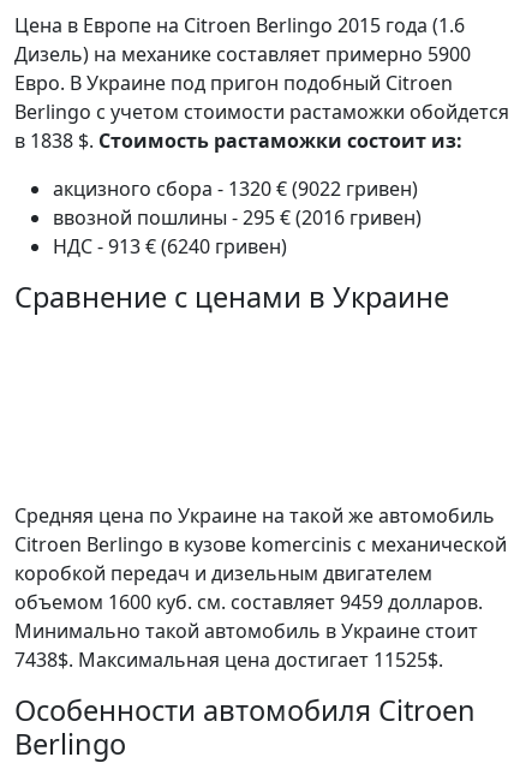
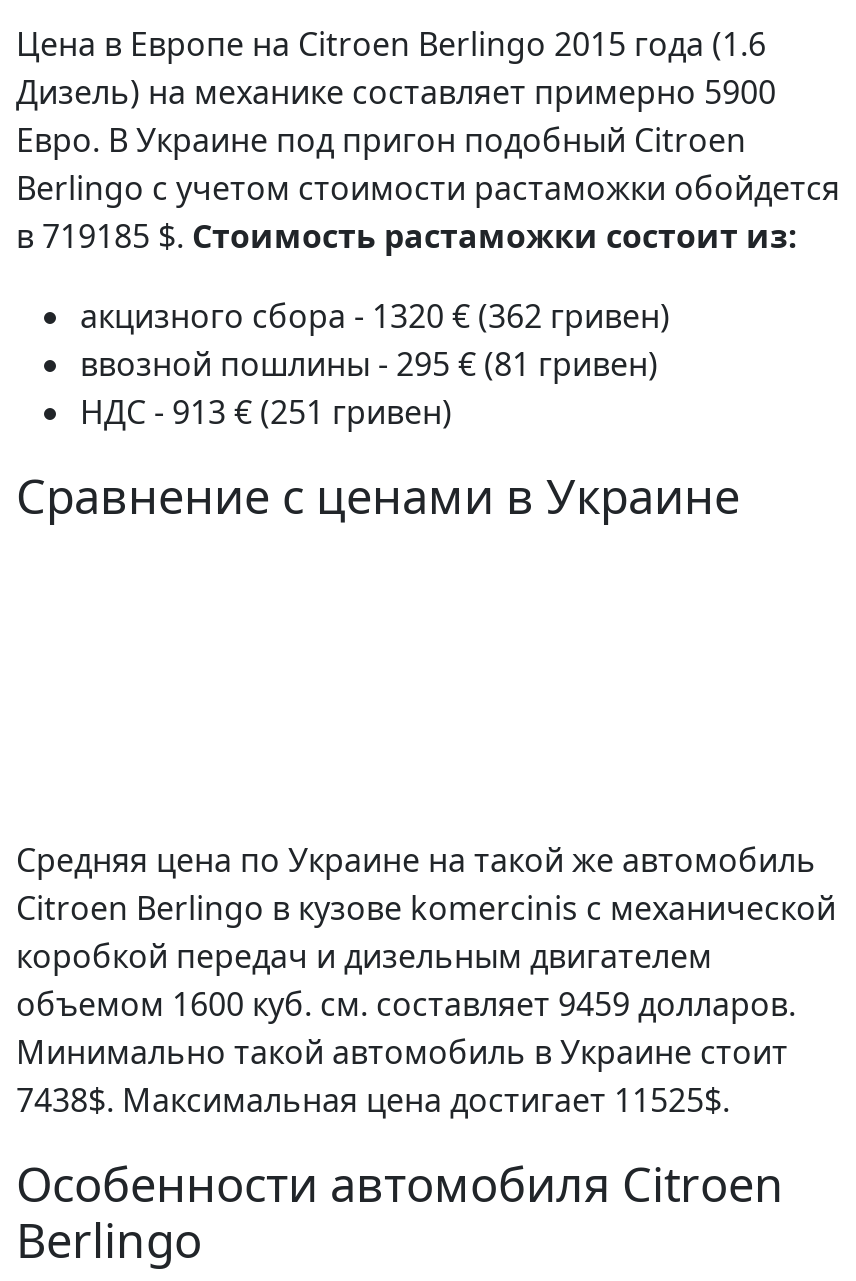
[14,127,462,154] в 1838 $. Стоимость растаможки состоит из: -> [16,214,798,258] в 719185 $. Стоимость растаможки состоит из:
[53,175,418,202] акцизного сбора - 1320 € (9022 гривен) -> [80,294,670,338] акцизного сбора - 1320 € (362 гривен)
[53,204,422,231] ввозной пошлины - 295 € (2016 гривен) -> [80,342,658,386] ввозной пошлины - 295 € (81 гривен)
[53,233,287,260] НДС - 913 € (6240 гривен) -> [80,390,452,434] НДС - 913 € (251 гривен)

